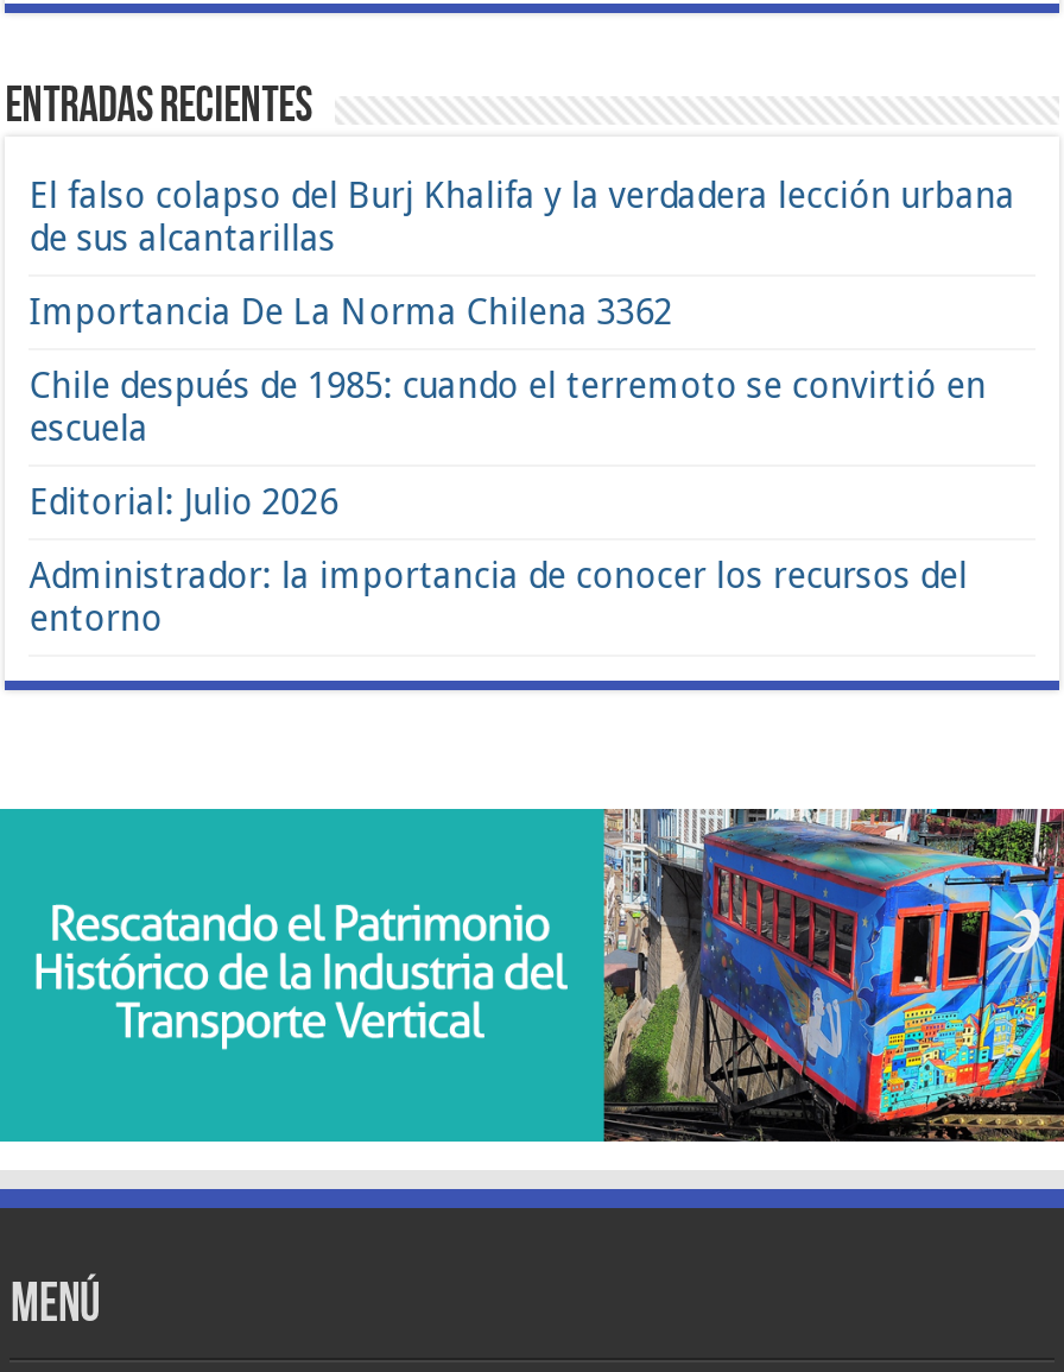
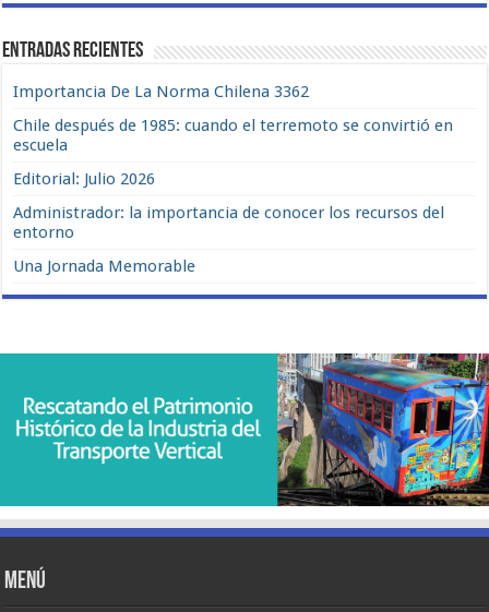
[29,174,1015,260] El falso colapso del Burj Khalifa y la verdadera lección urbana | de sus alcantarillas -> none
moved [29,291,986,640] -> [13,82,453,242]: Importancia De La Norma Chilena 3362 | Chile después de 1985: cuando el terremoto se convirtió en | escuela | Editorial: Julio 2026 | Administrador: la importancia de conocer los recursos del | entorno
none -> [13,256,196,276] Una Jornada Memorable

